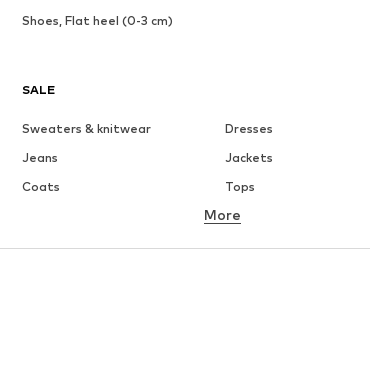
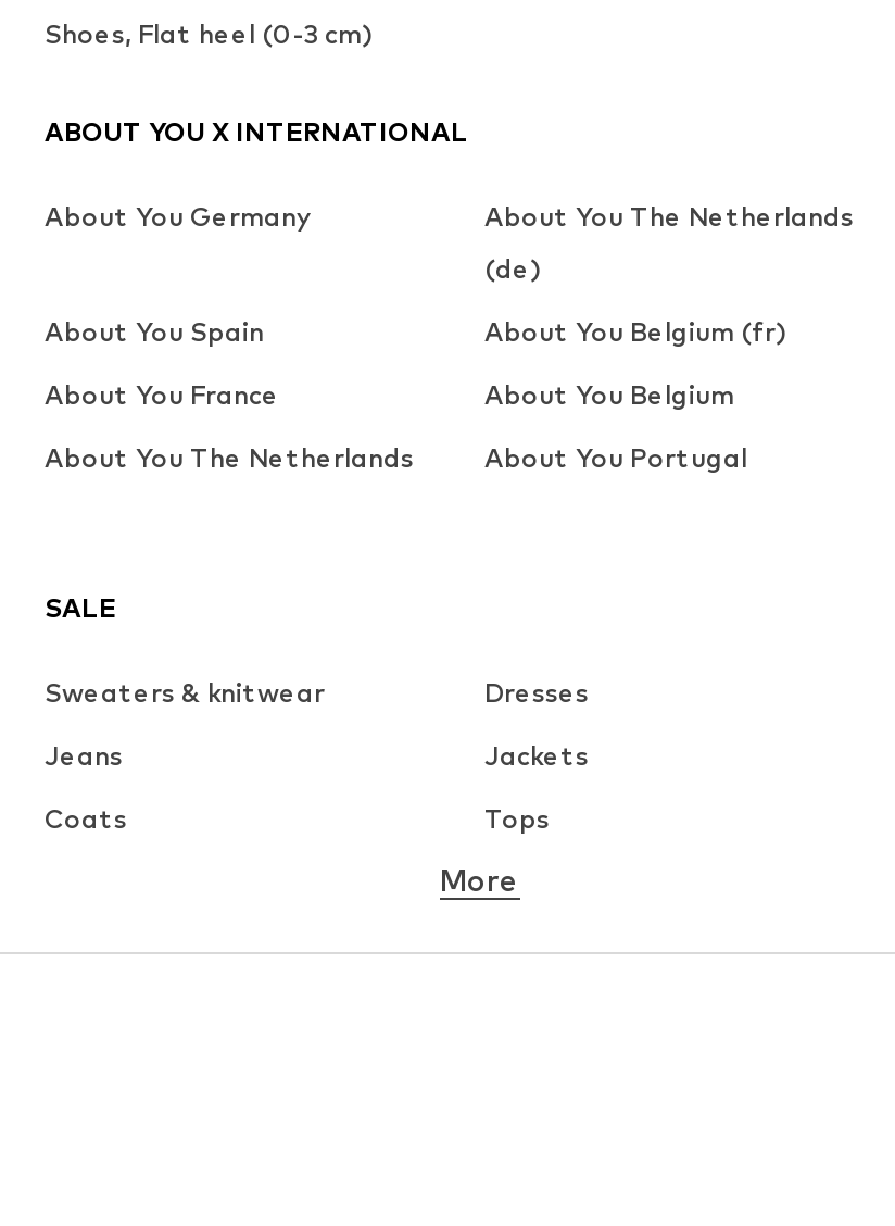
none -> [45,116,854,475] ABOUT YOU X INTERNATIONAL | About You Germany | About You The Netherlands | (de) | About You Spain | About You Belgium (fr) | About You France | About You Belgium | About You The Netherlands | About You Portugal

